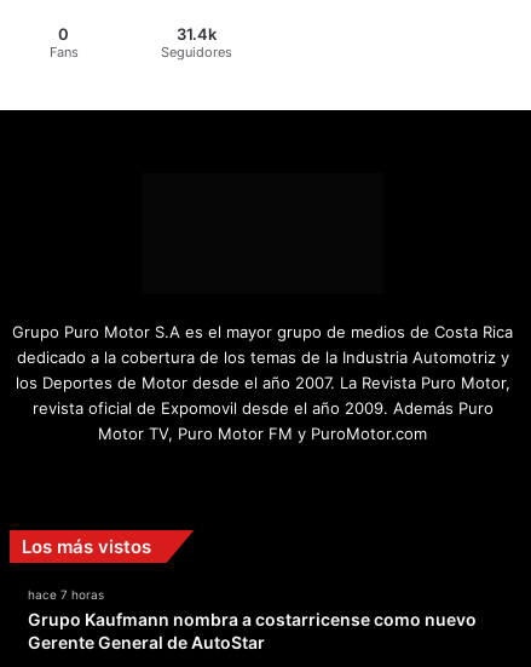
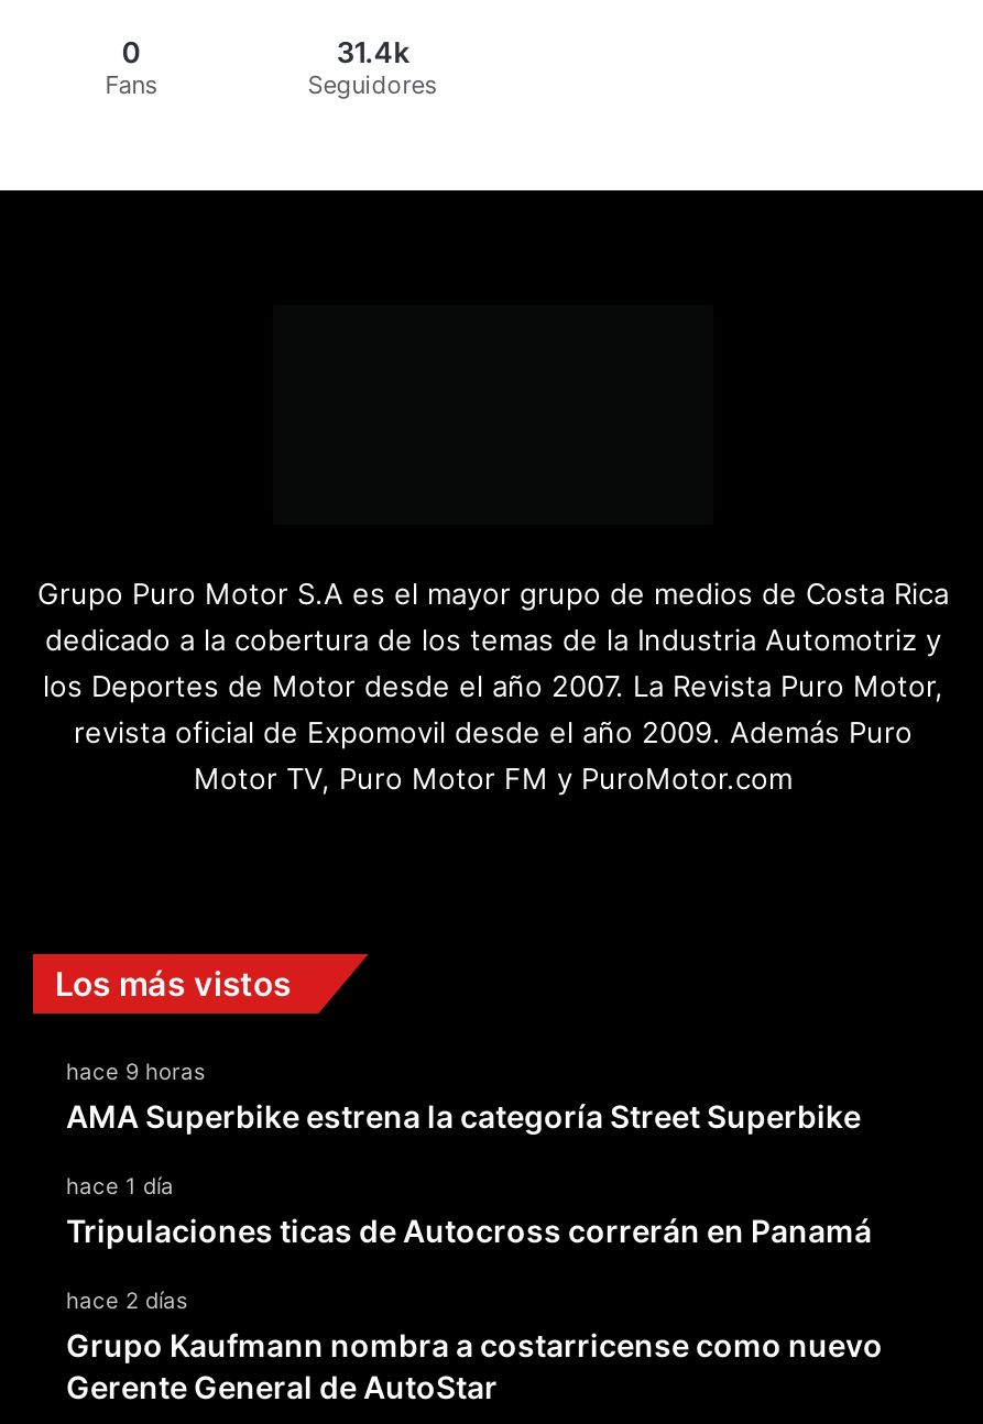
[28,587,104,602] hace 7 horas -> [66,1057,872,1313] hace 9 horas | AMA Superbike estrena la categoría Street Superbike | hace 1 día | Tripulaciones ticas de Autocross correrán en Panamá | hace 2 días

